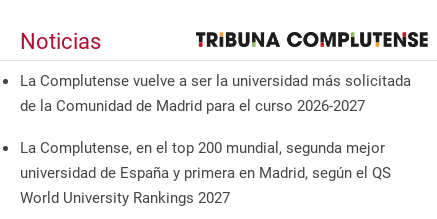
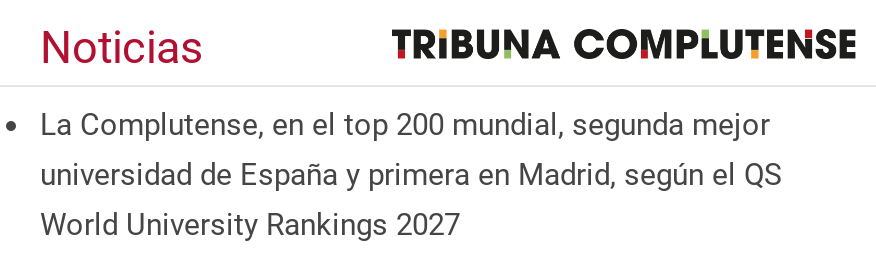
[20,72,411,115] La Complutense vuelve a ser la universidad más solicitada | de la Comunidad de Madrid para el curso 2026-2027 -> none

